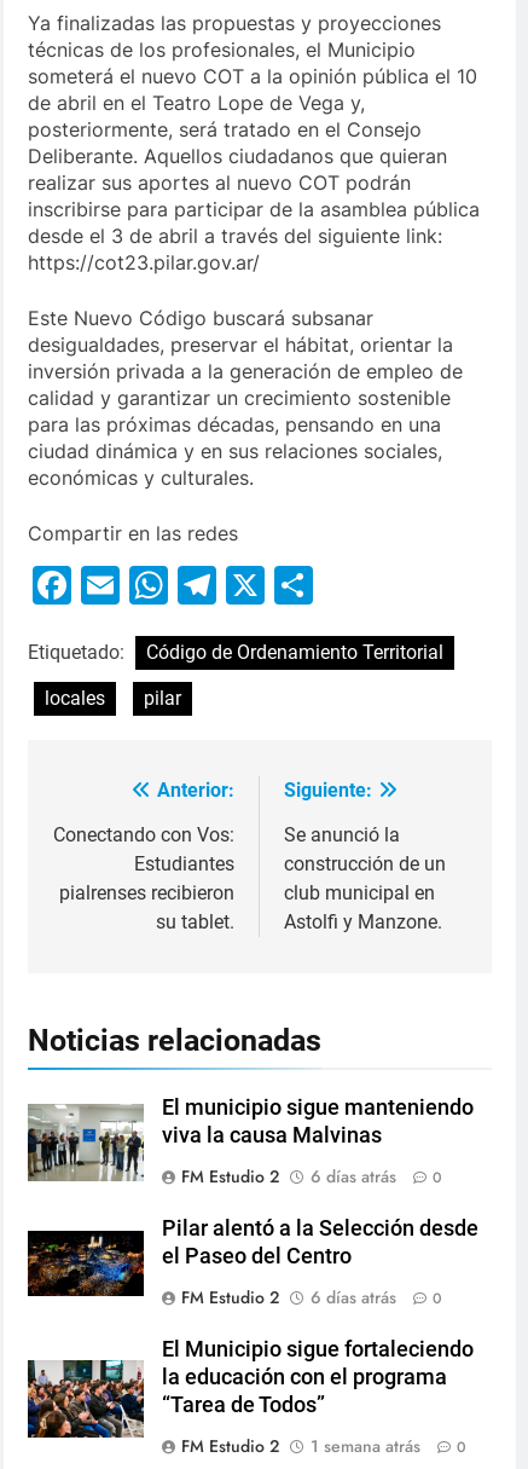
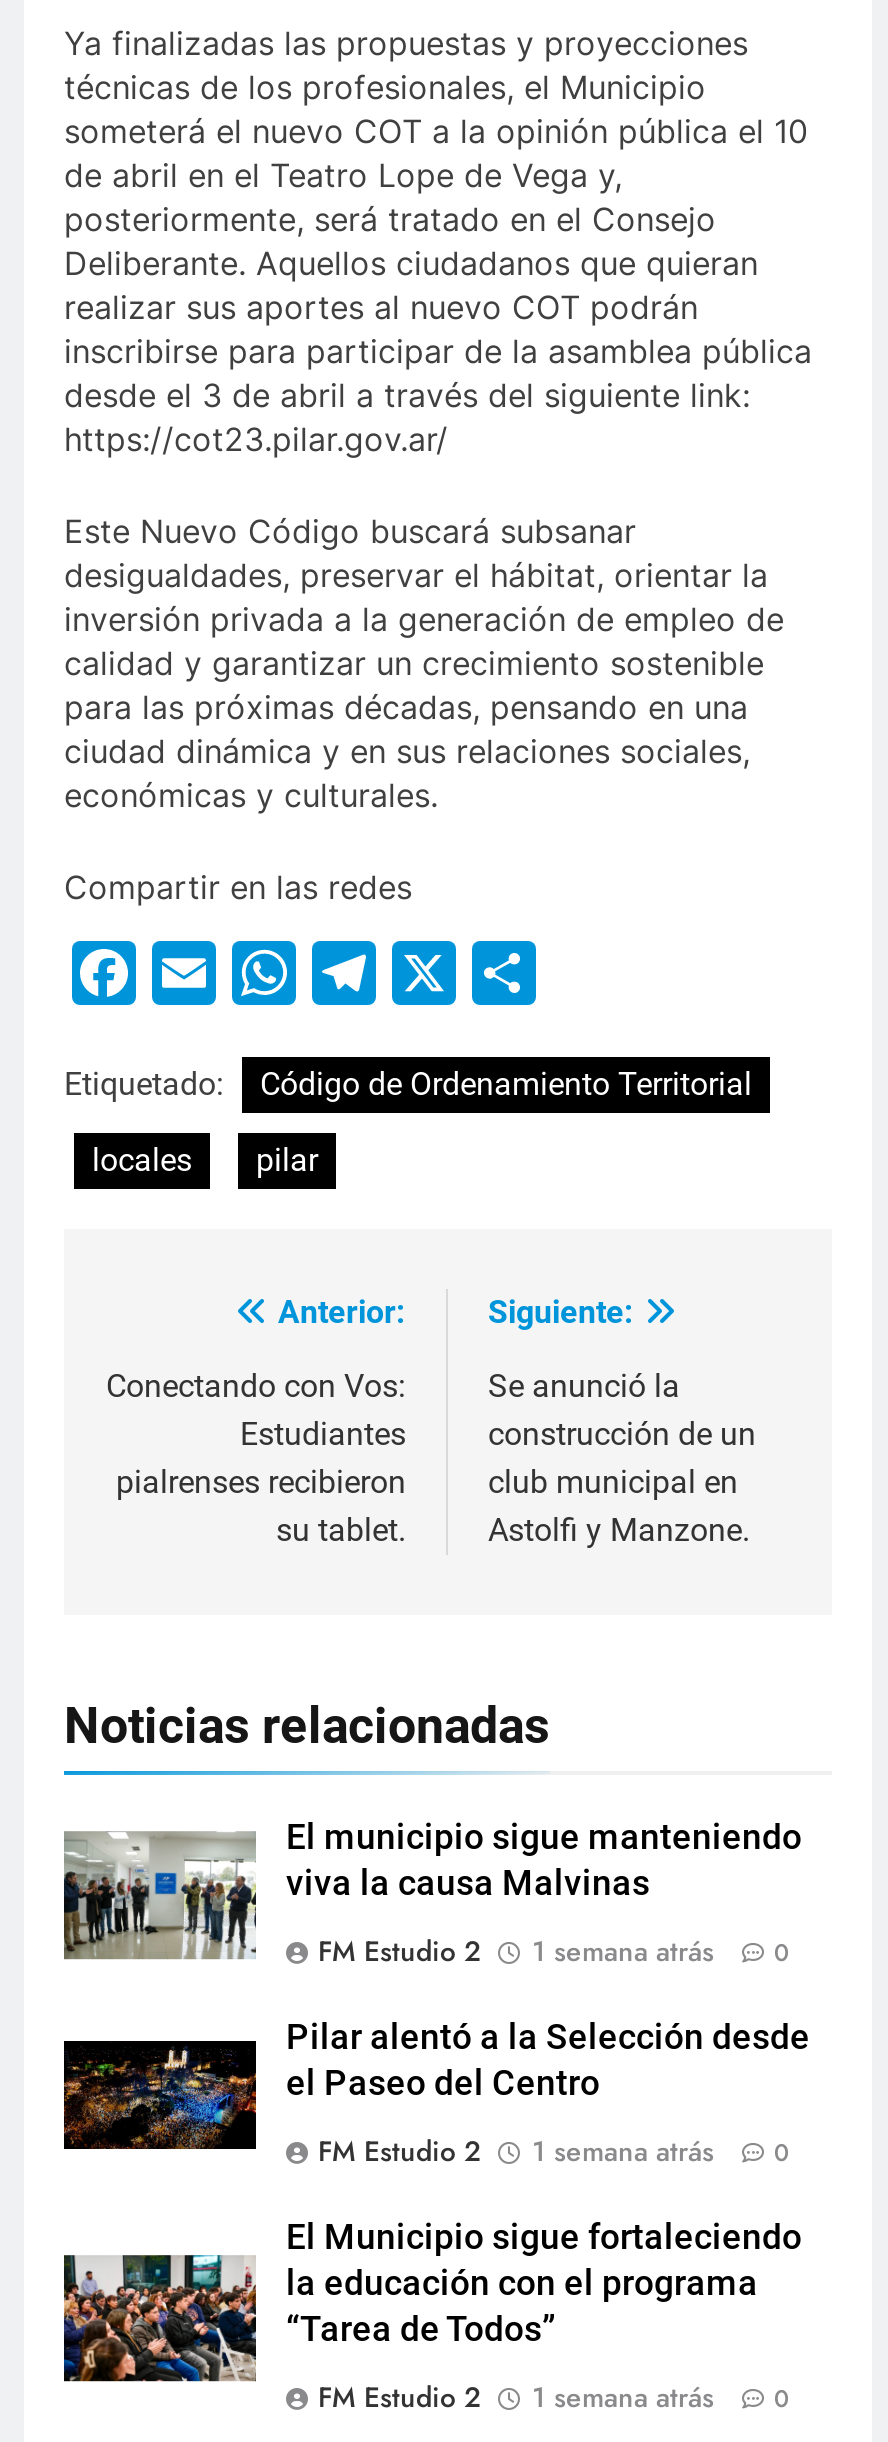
[181,1164,442,1189] FM Estudio 2 6 días atrás 0 -> [318,1931,790,1971] FM Estudio 2 1 semana atrás 0
[181,1285,442,1310] FM Estudio 2 6 días atrás 0 -> [318,2131,790,2171] FM Estudio 2 1 semana atrás 0

